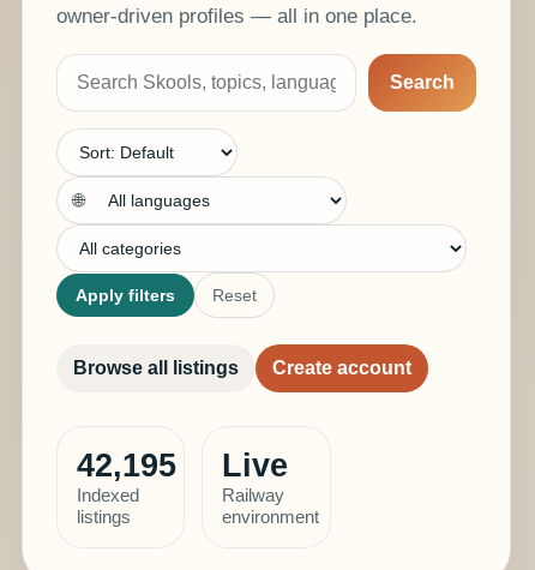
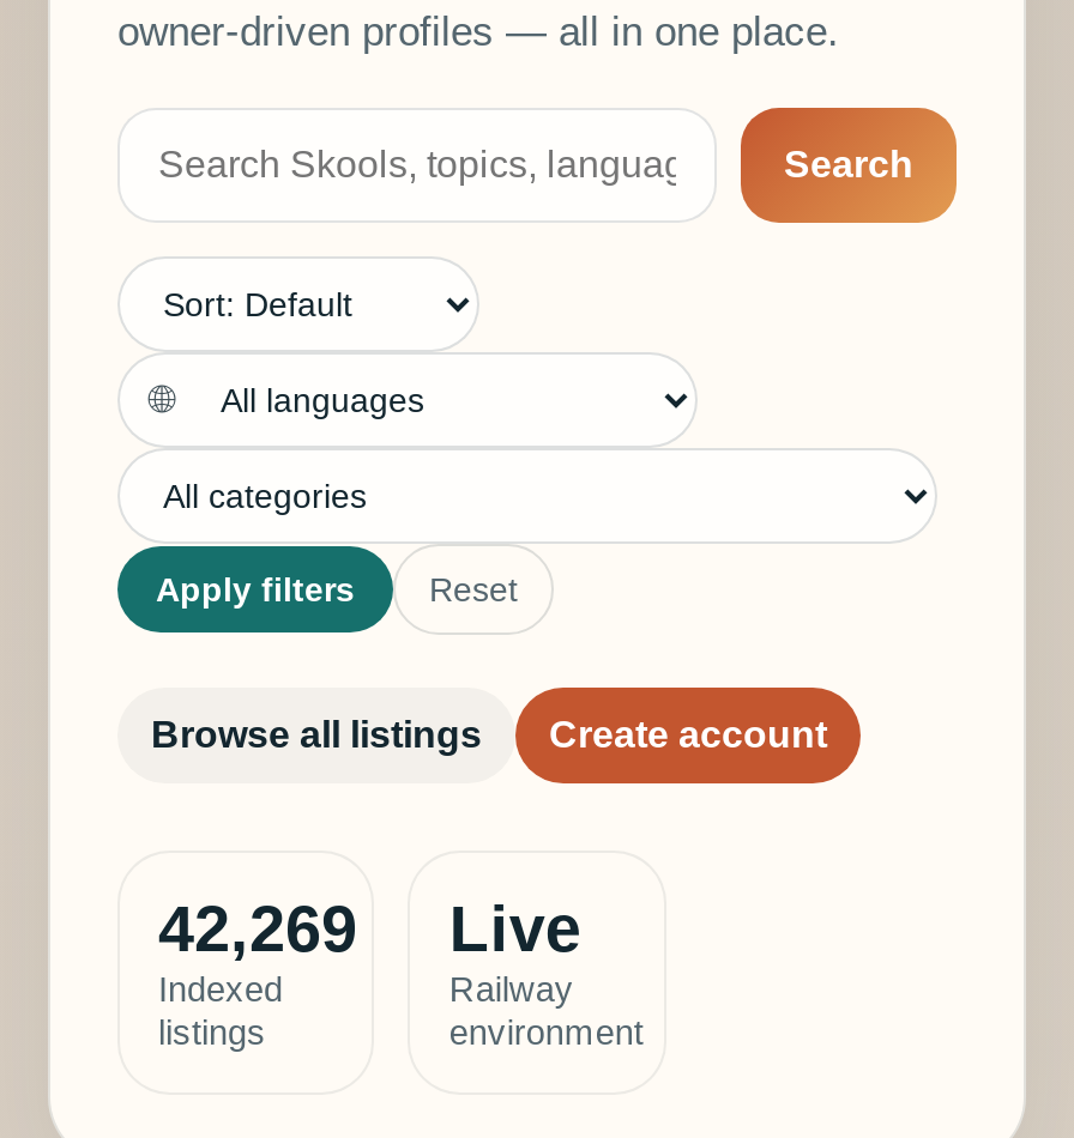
[77,446,288,484] 42,195 Live -> [158,891,581,966] 42,269 Live

